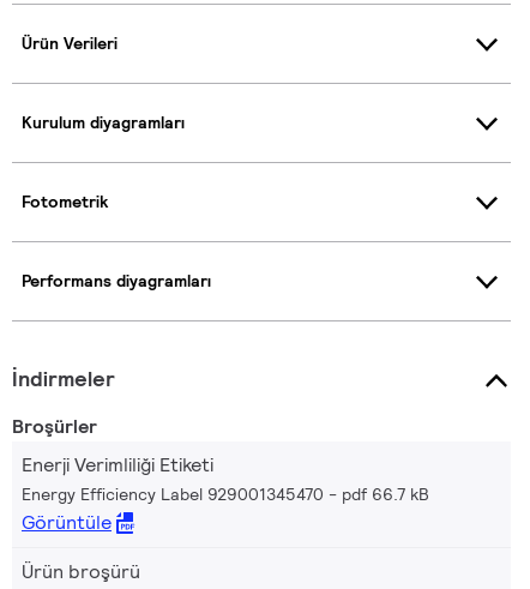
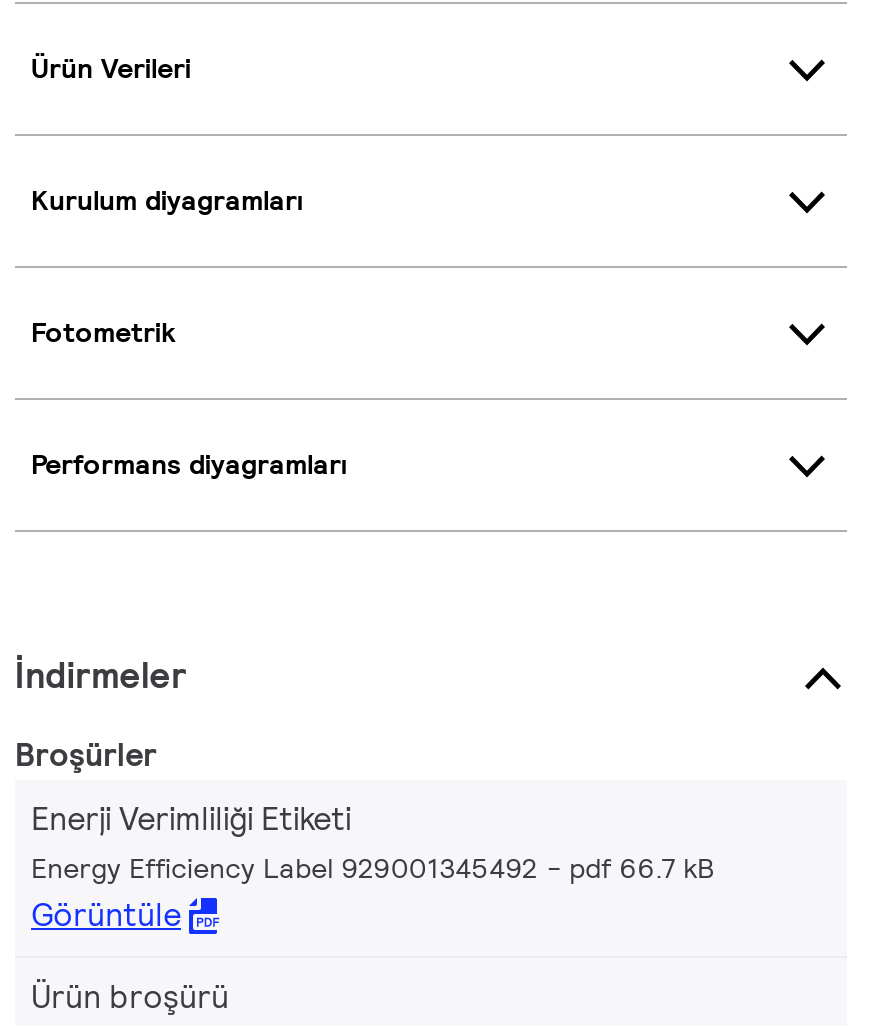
[22,483,324,505] Energy Efficiency Label 929001345470 -> [31,850,539,886] Energy Efficiency Label 929001345492

